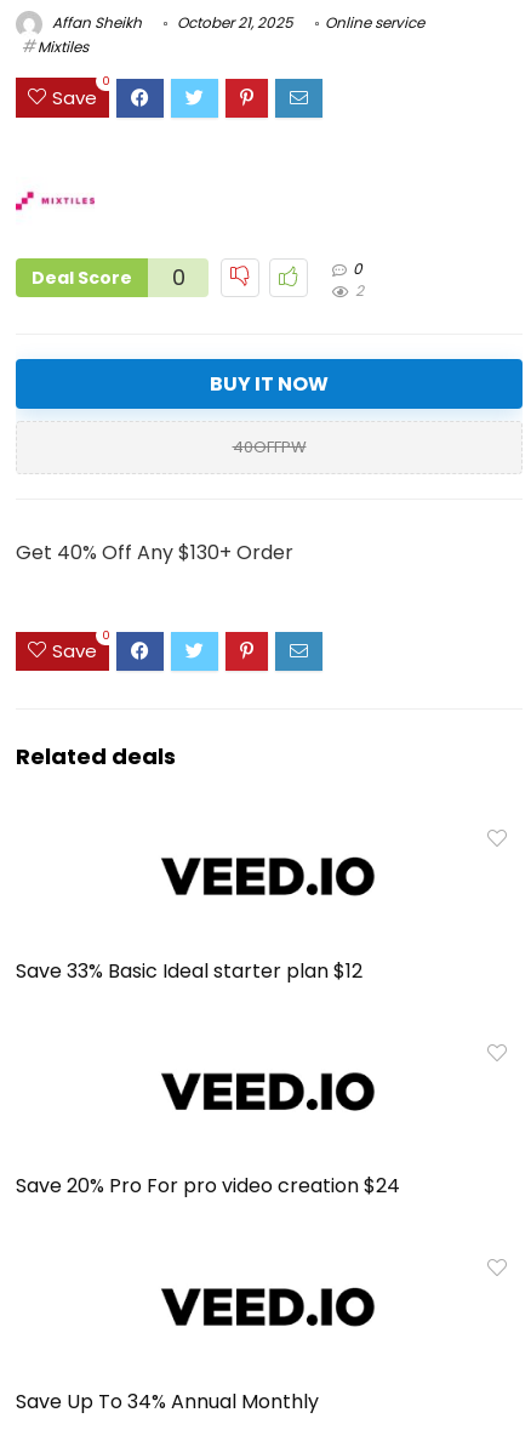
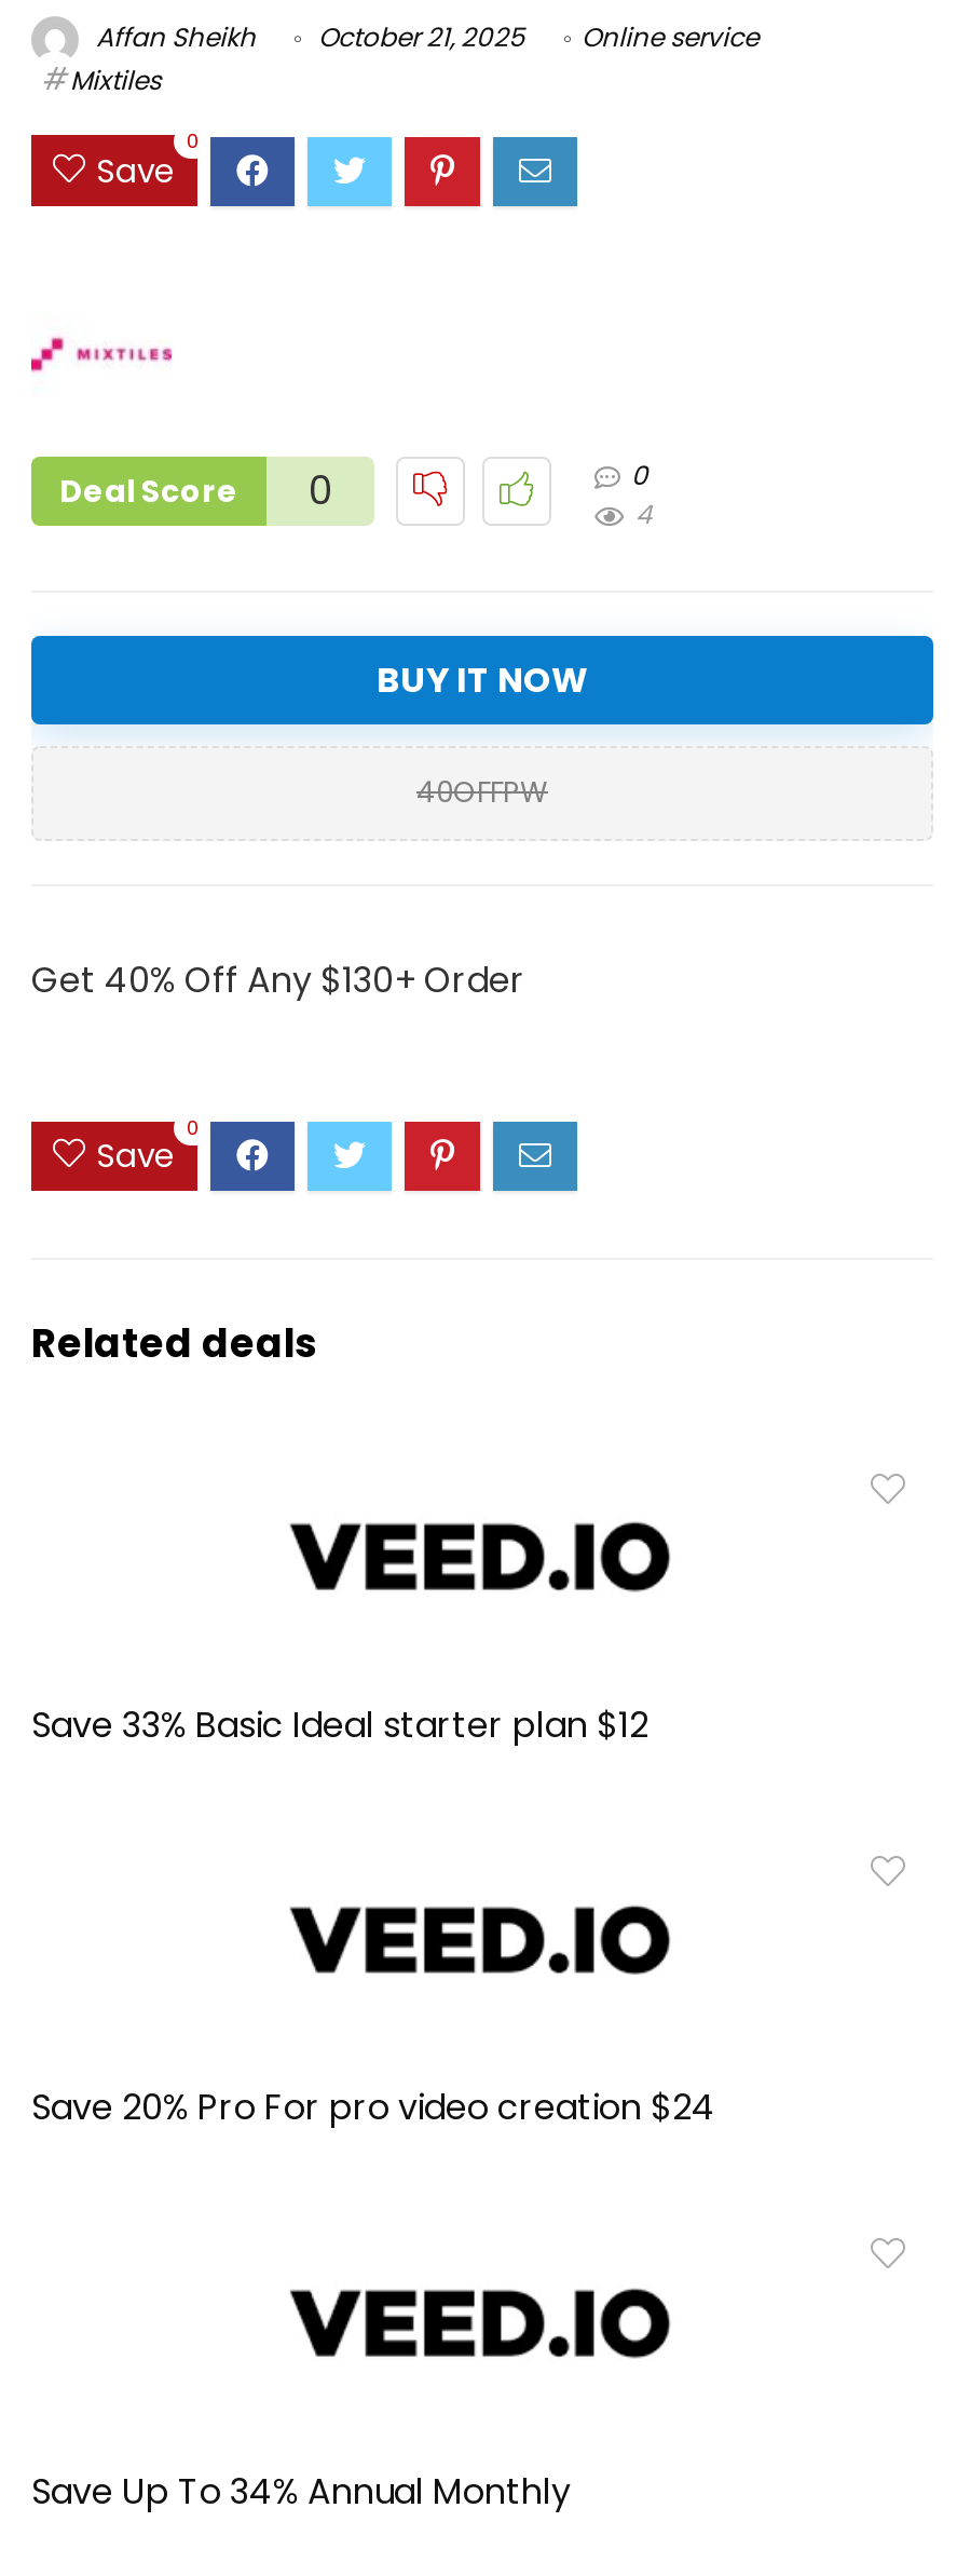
[355,280,364,301] 2 -> [635,496,653,532] 4

